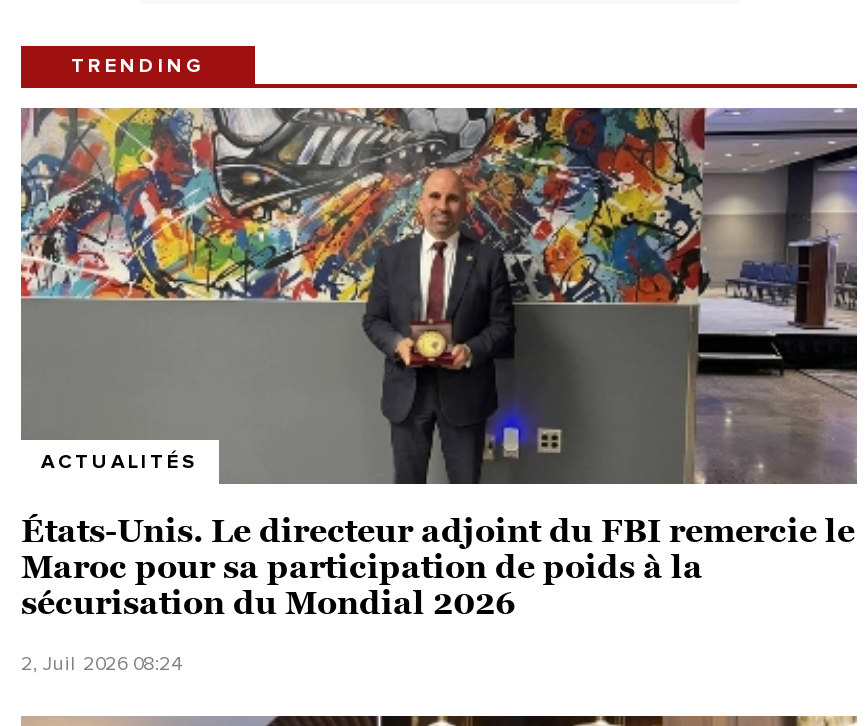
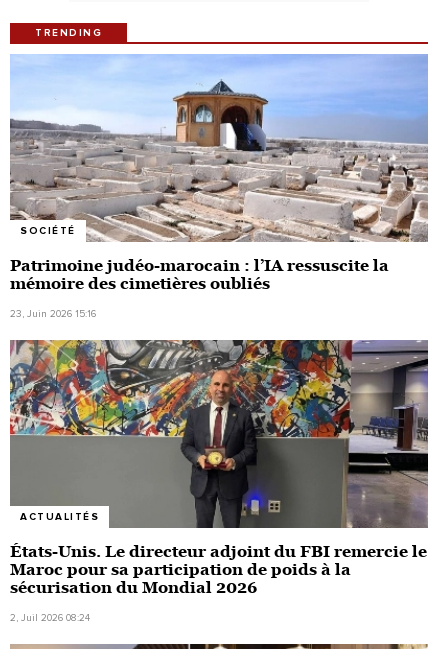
none -> [10,54,429,320] [image] | SOCIÉTÉ | Patrimoine judéo-marocain : l’IA ressuscite la | mémoire des cimetières oubliés | 23, Juin 2026 15:16

